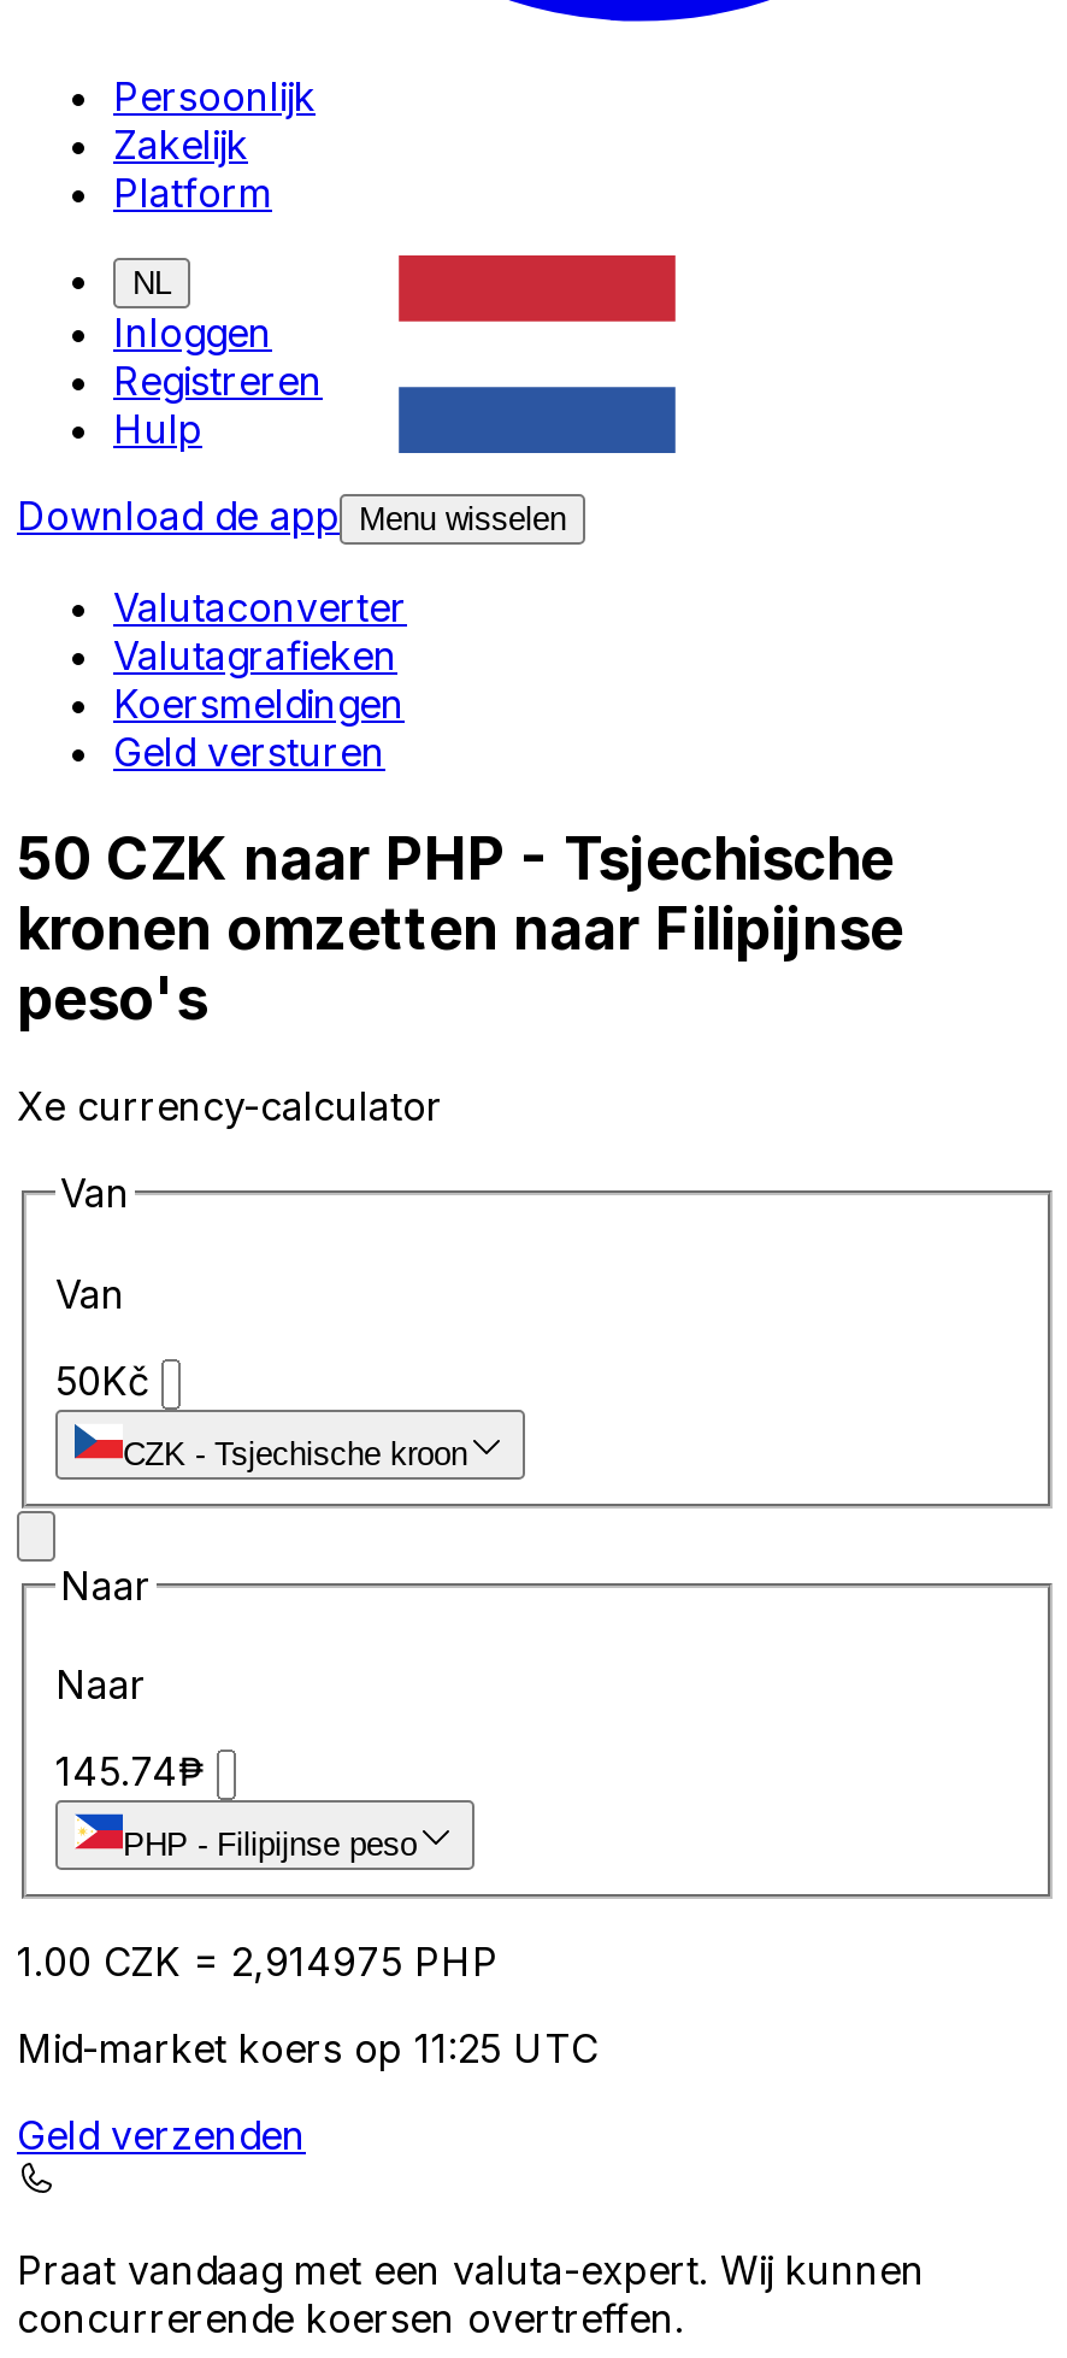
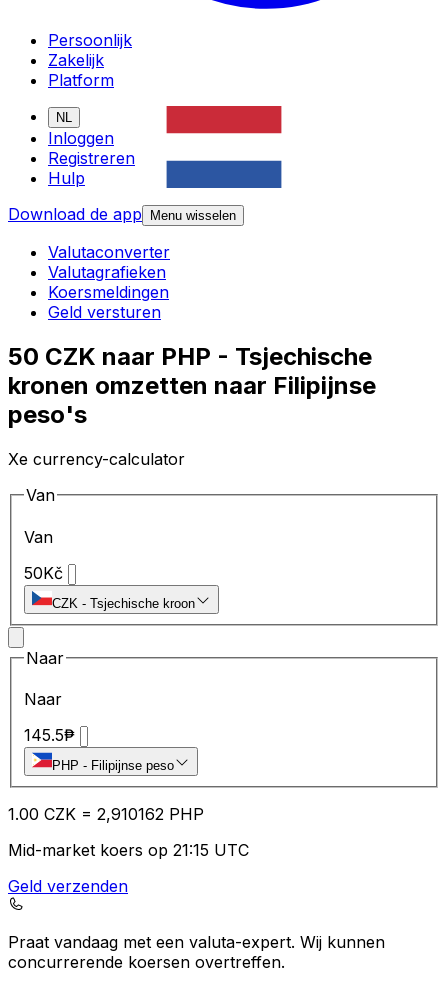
[55,1748,217,1796] 145.74₱ -> [24,725,80,745] 145.5₱
[17,1938,499,1987] 1.00 CZK = 2,914975 PHP -> [8,804,204,824] 1.00 CZK = 2,910162 PHP
[17,2025,597,2073] Mid-market koers op 11:25 UTC -> [8,840,249,860] Mid-market koers op 21:15 UTC

